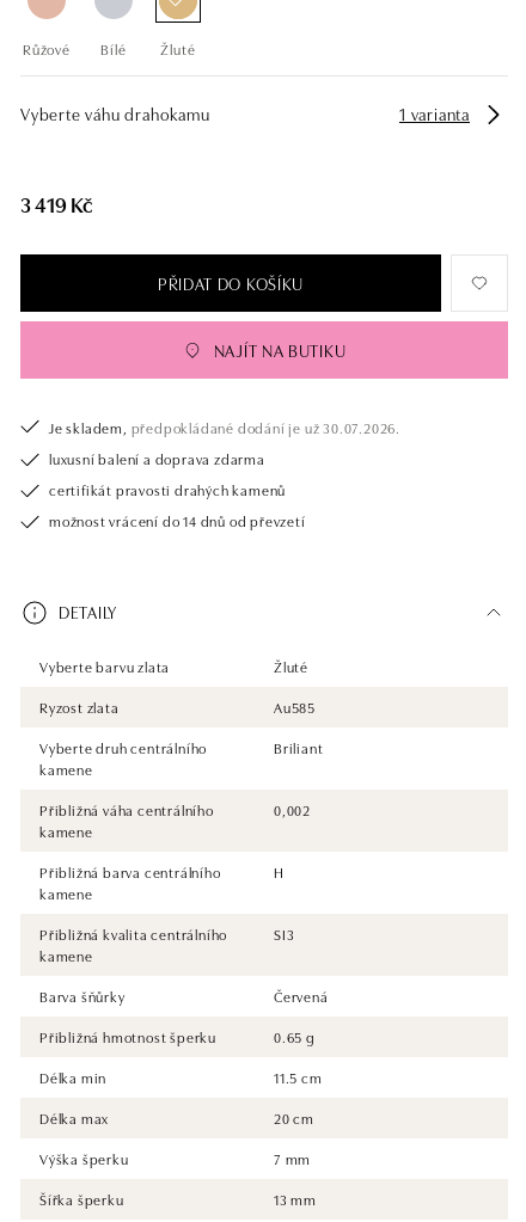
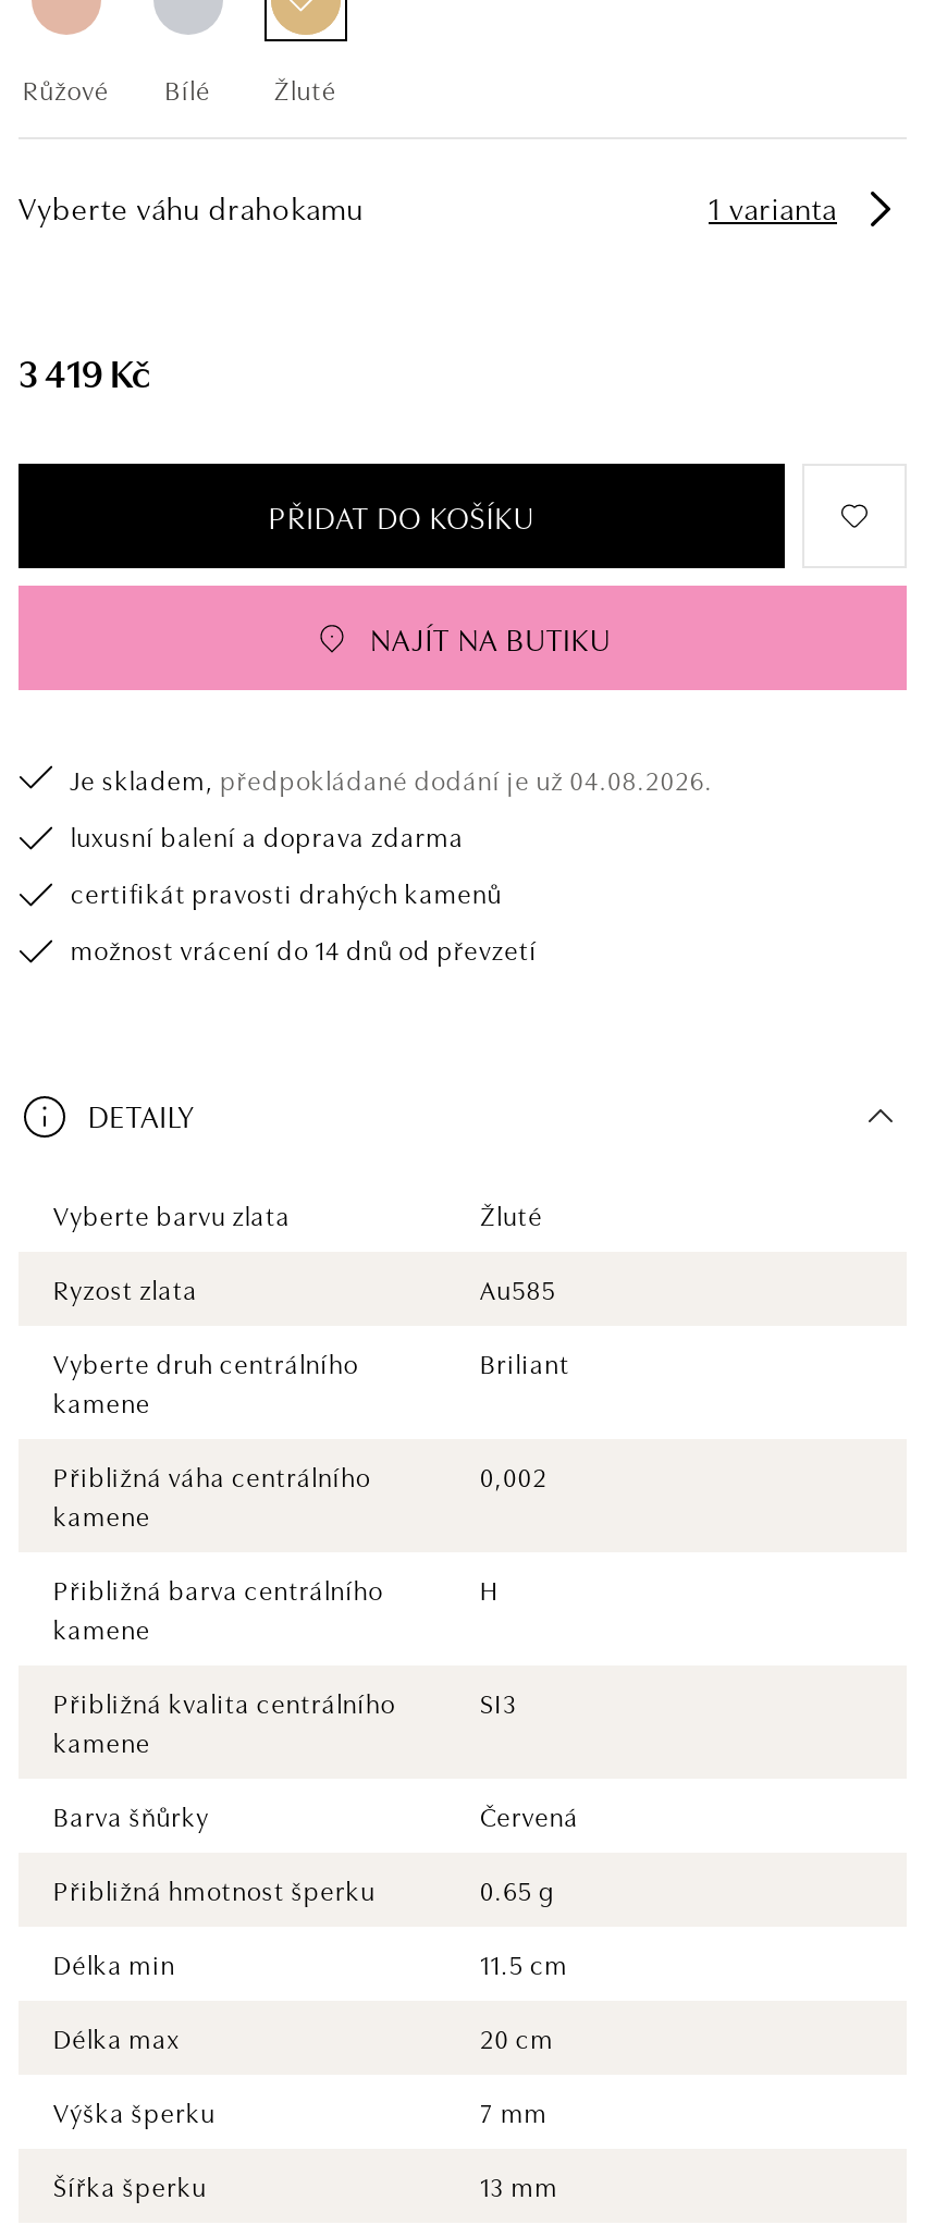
[49,417,400,437] Je skladem, předpokládané dodání je už 30.07.2026. -> [71,759,713,796] Je skladem, předpokládané dodání je už 04.08.2026.

